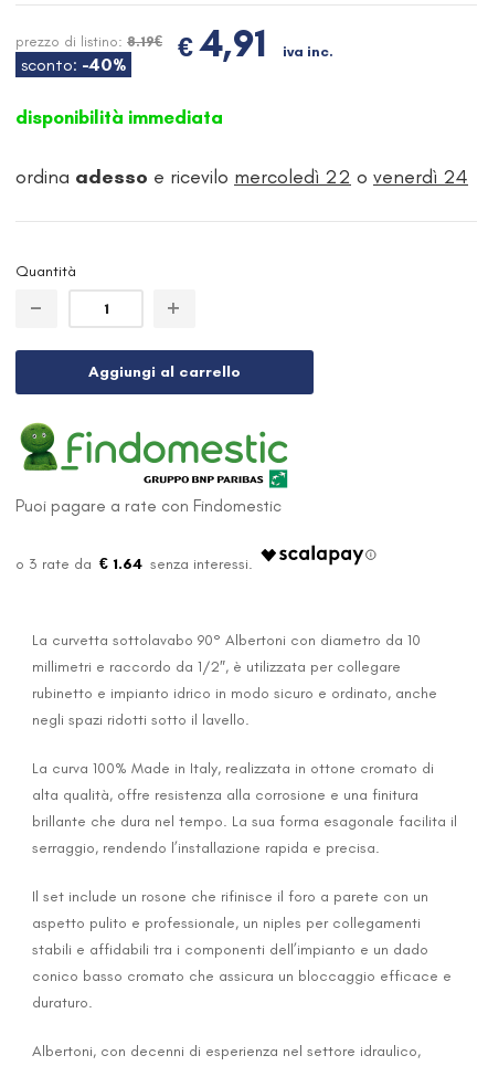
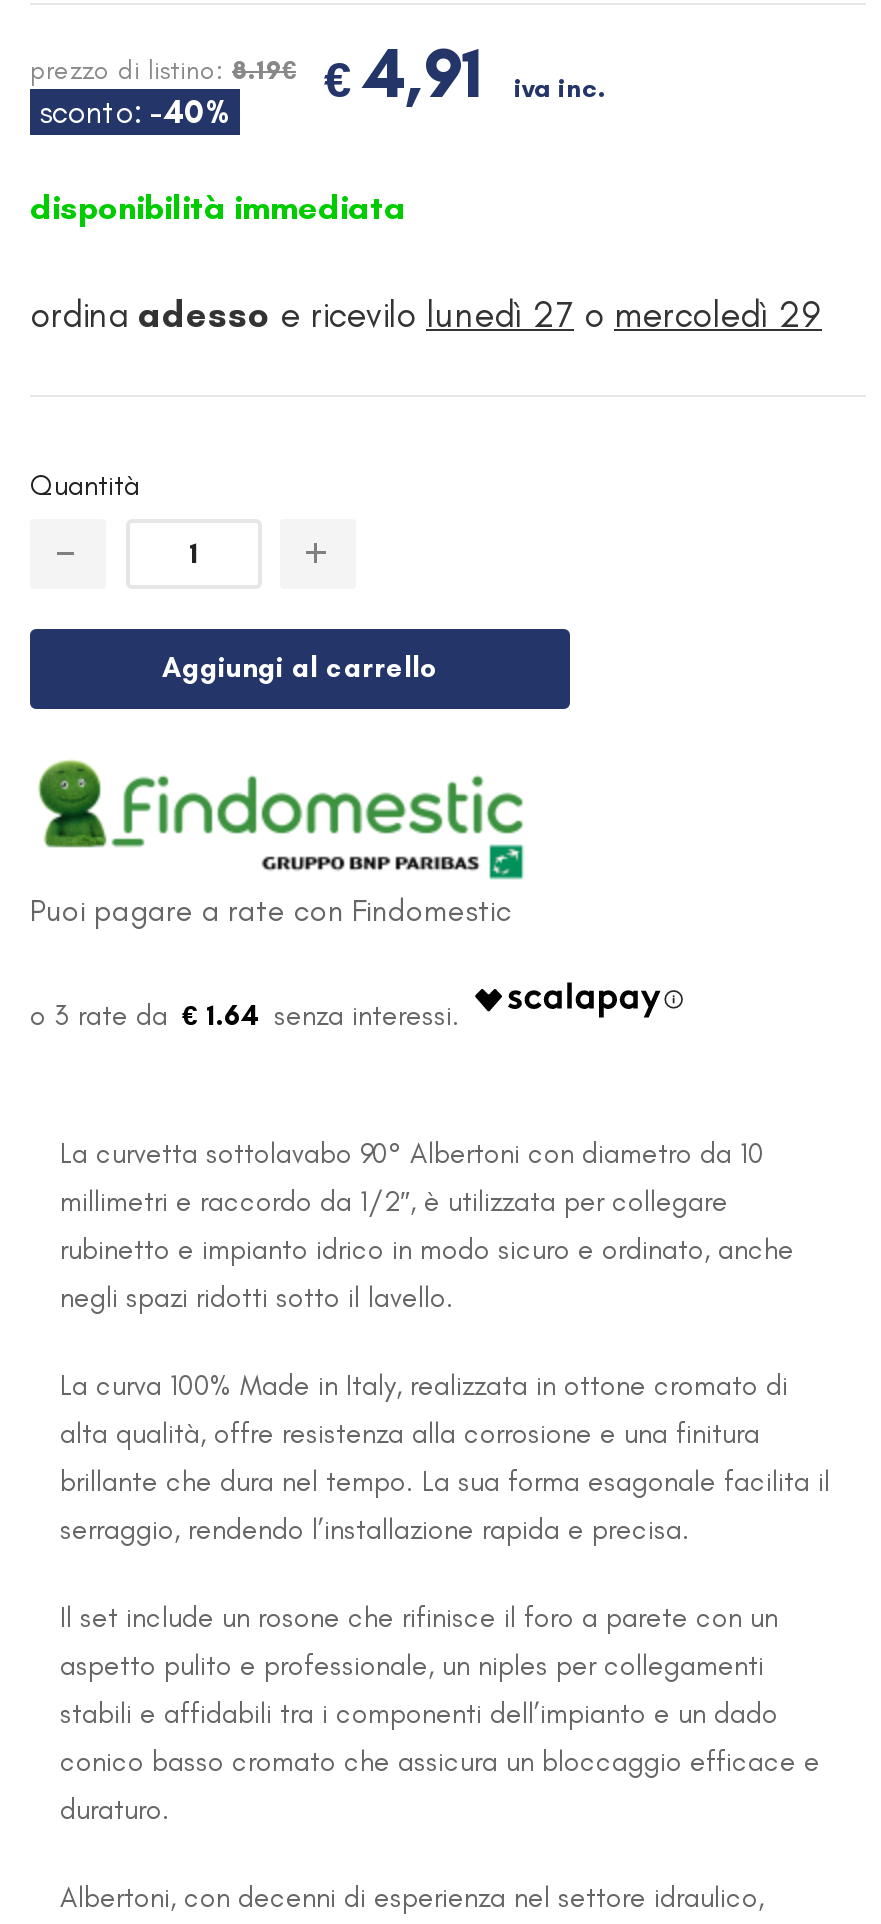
[15,164,468,189] ordina adesso e ricevilo mercoledì 22 o venerdì 24 -> [30,293,822,337] ordina adesso e ricevilo lunedì 27 o mercoledì 29

